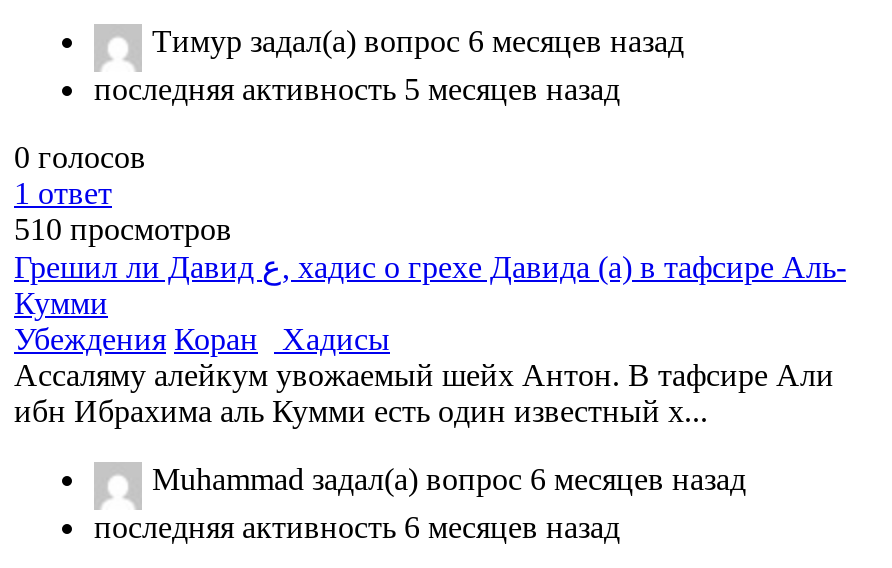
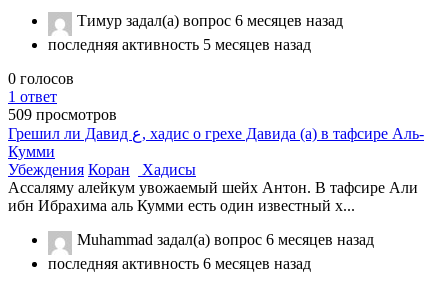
[14,212,232,246] 510 просмотров -> [8,106,117,123] 509 просмотров

